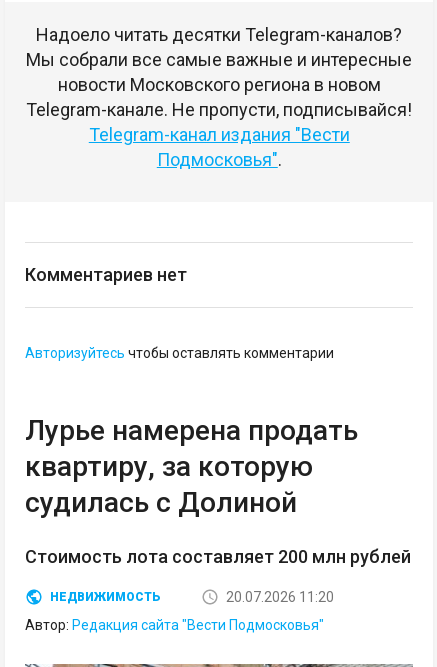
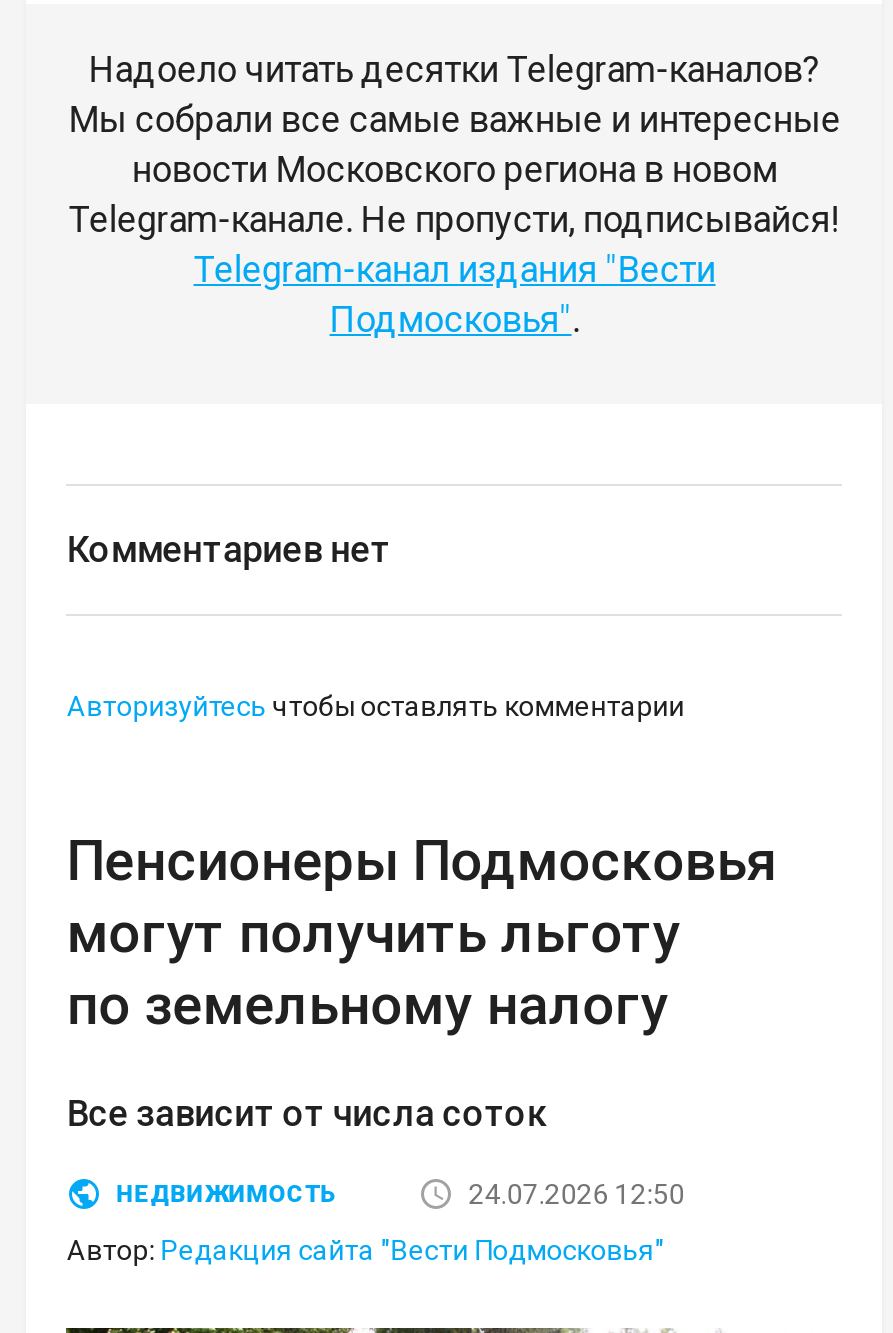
[25,414,358,519] Лурье намерена продать | квартиру, за которую | судилась с Долиной -> [67,827,777,1037] Пенсионеры Подмосковья | могут получить льготу | по земельному налогу
[25,546,411,567] Стоимость лота составляет 200 млн рублей -> [67,1091,547,1133] Все зависит от числа соток
[226,589,334,605] 20.07.2026 11:20 -> [469,1177,685,1209] 24.07.2026 12:50

